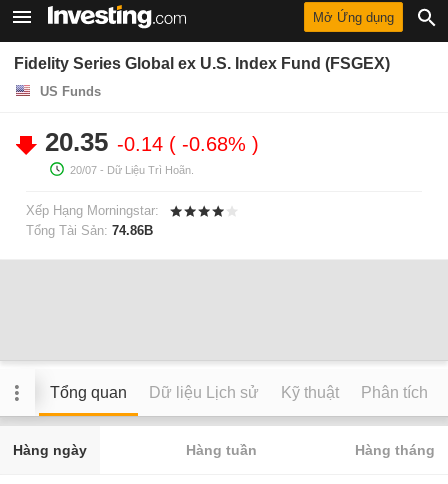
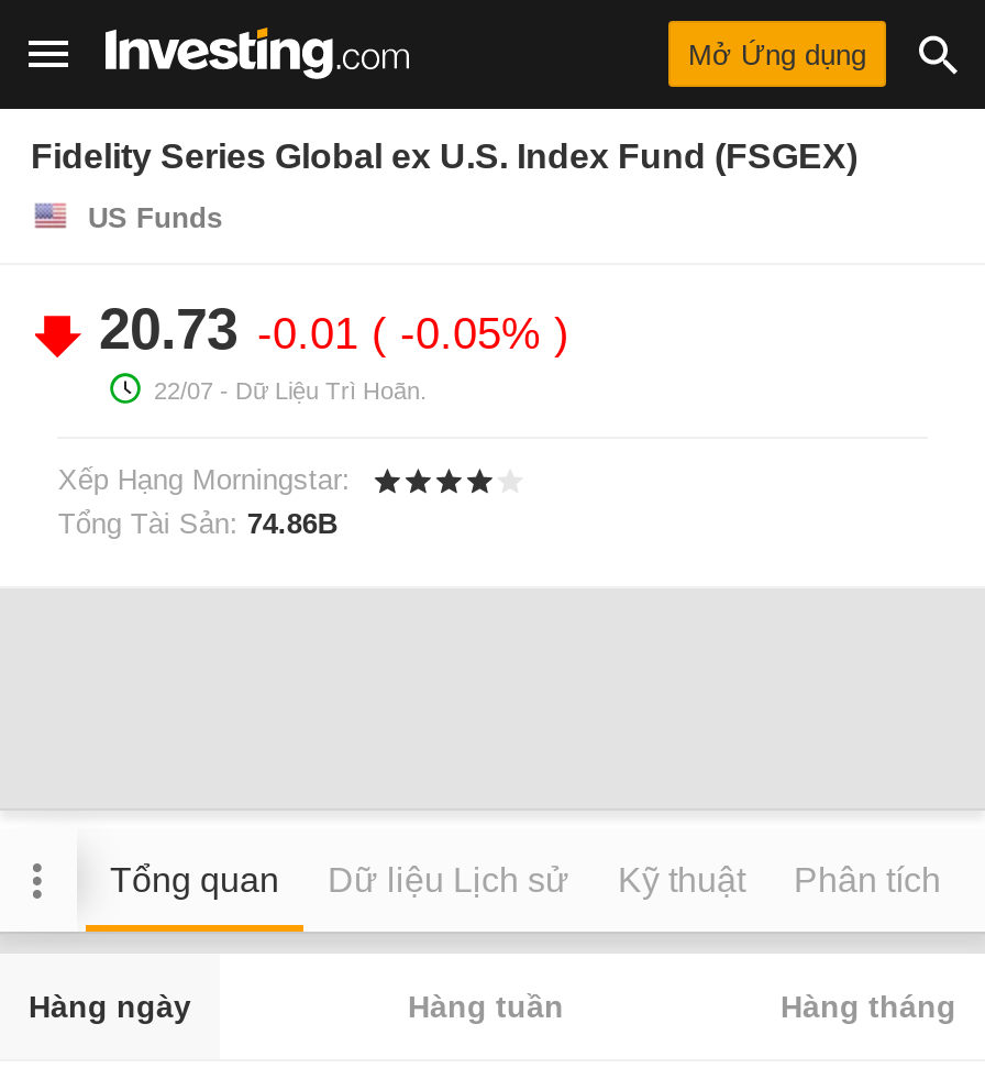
[45,127,252,157] 20.35 -0.14 -0.68% -> [99,296,554,362] 20.73 -0.01 -0.05%
[70,164,194,176] 20/07 - Dữ Liệu Trì Hoãn. -> [154,377,427,404] 22/07 - Dữ Liệu Trì Hoãn.

